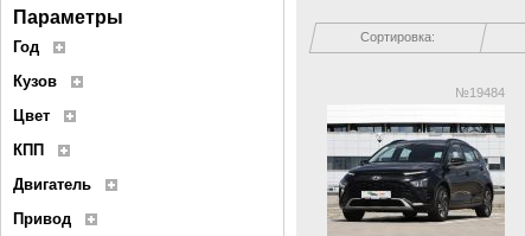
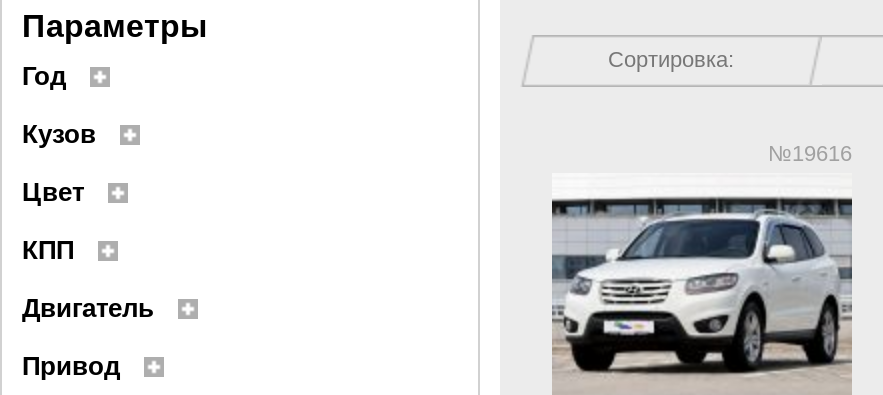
[455,85,505,100] №19484 -> [768,141,852,165] №19616
[327,119,505,222] [image] -> [552,195,854,373] [image]

